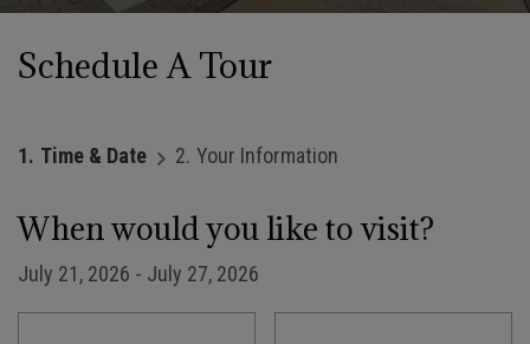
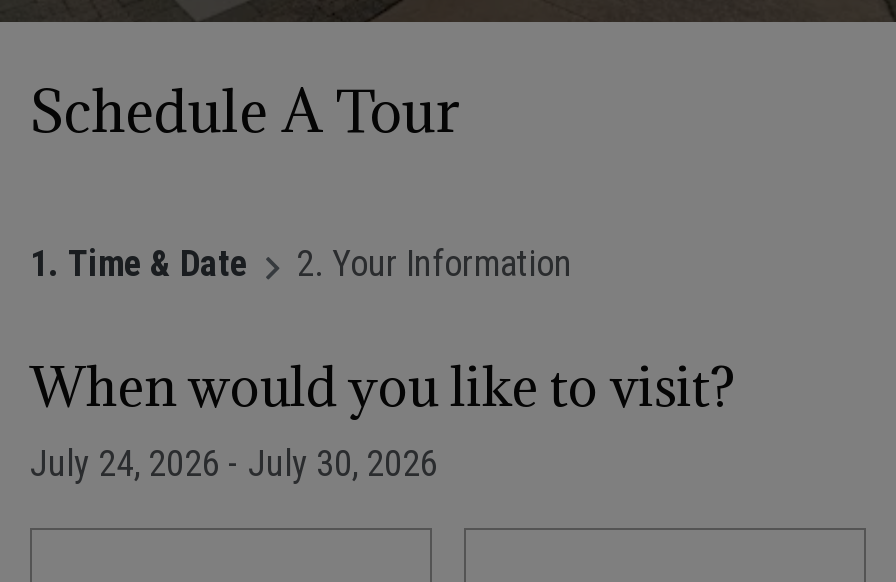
[18,261,259,286] July 21, 2026 - July 27, 2026 -> [30,442,438,484] July 24, 2026 - July 30, 2026

